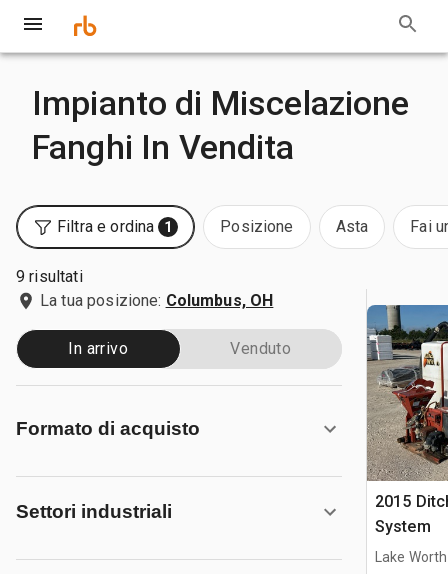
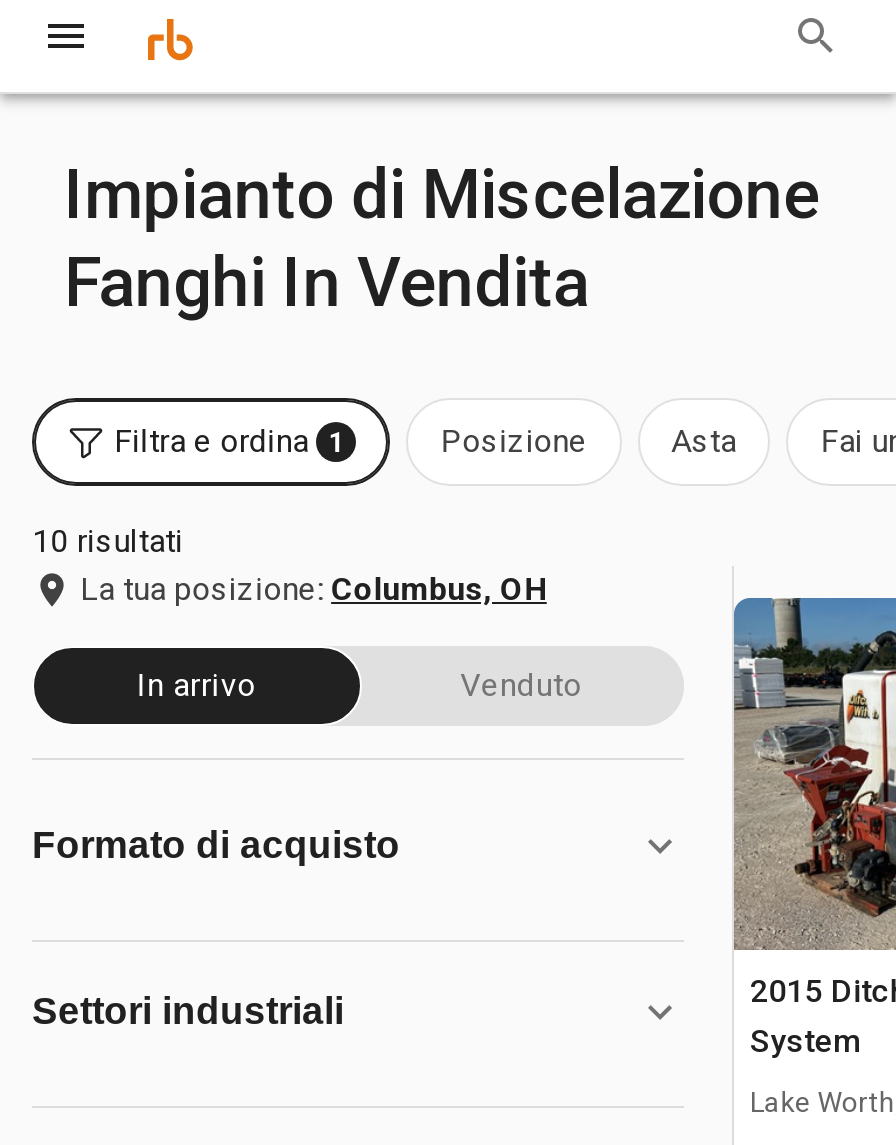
[16,267,83,286] 9 risultati -> [32,522,184,560] 10 risultati

